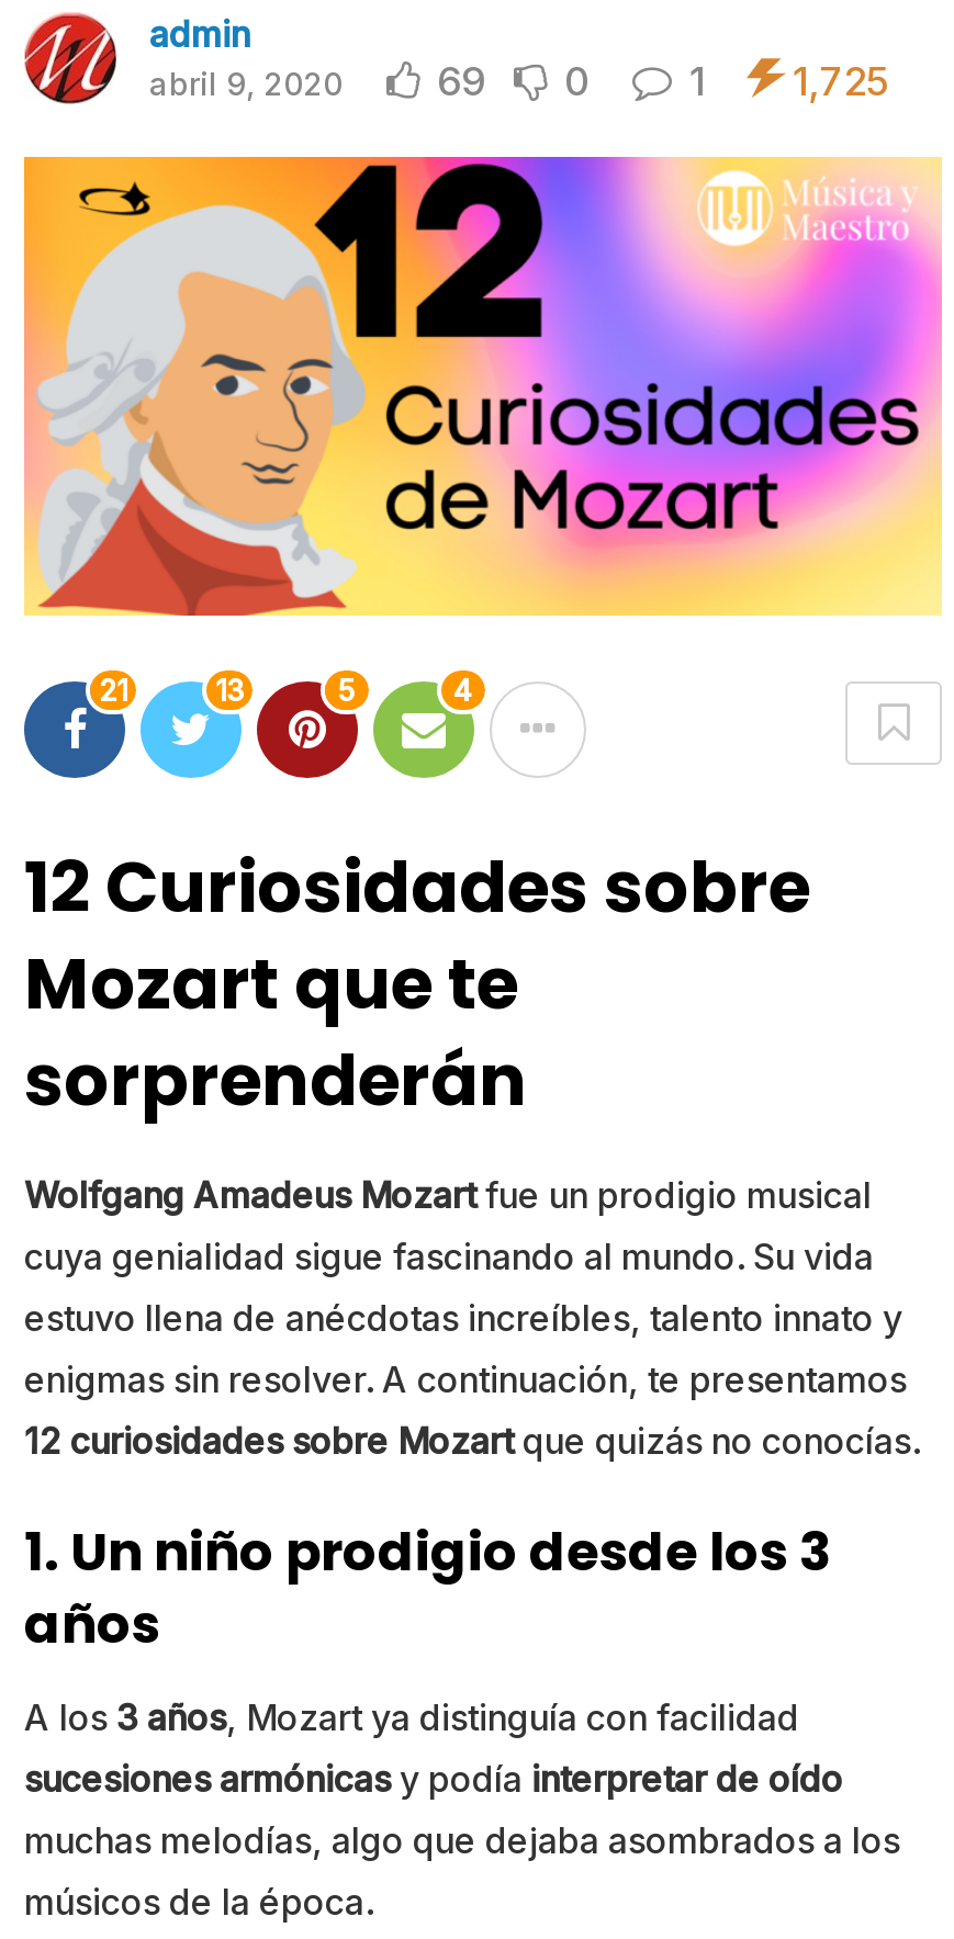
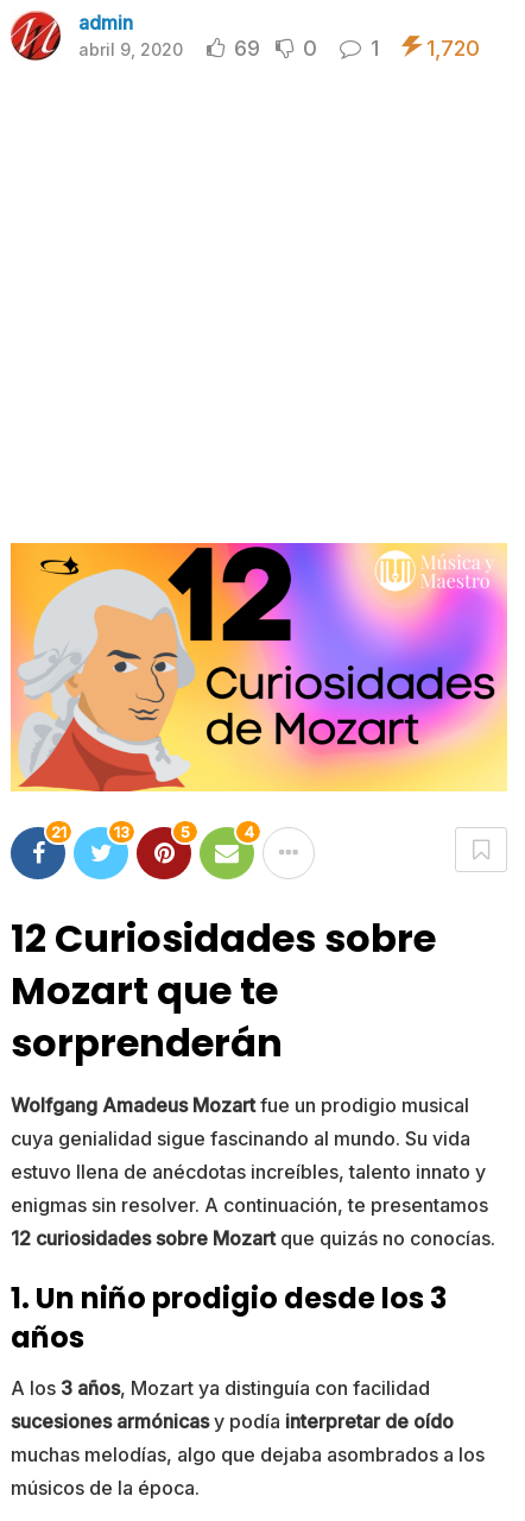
[689,58,889,104] 1 1,725 -> [371,36,480,61] 1 1,720

